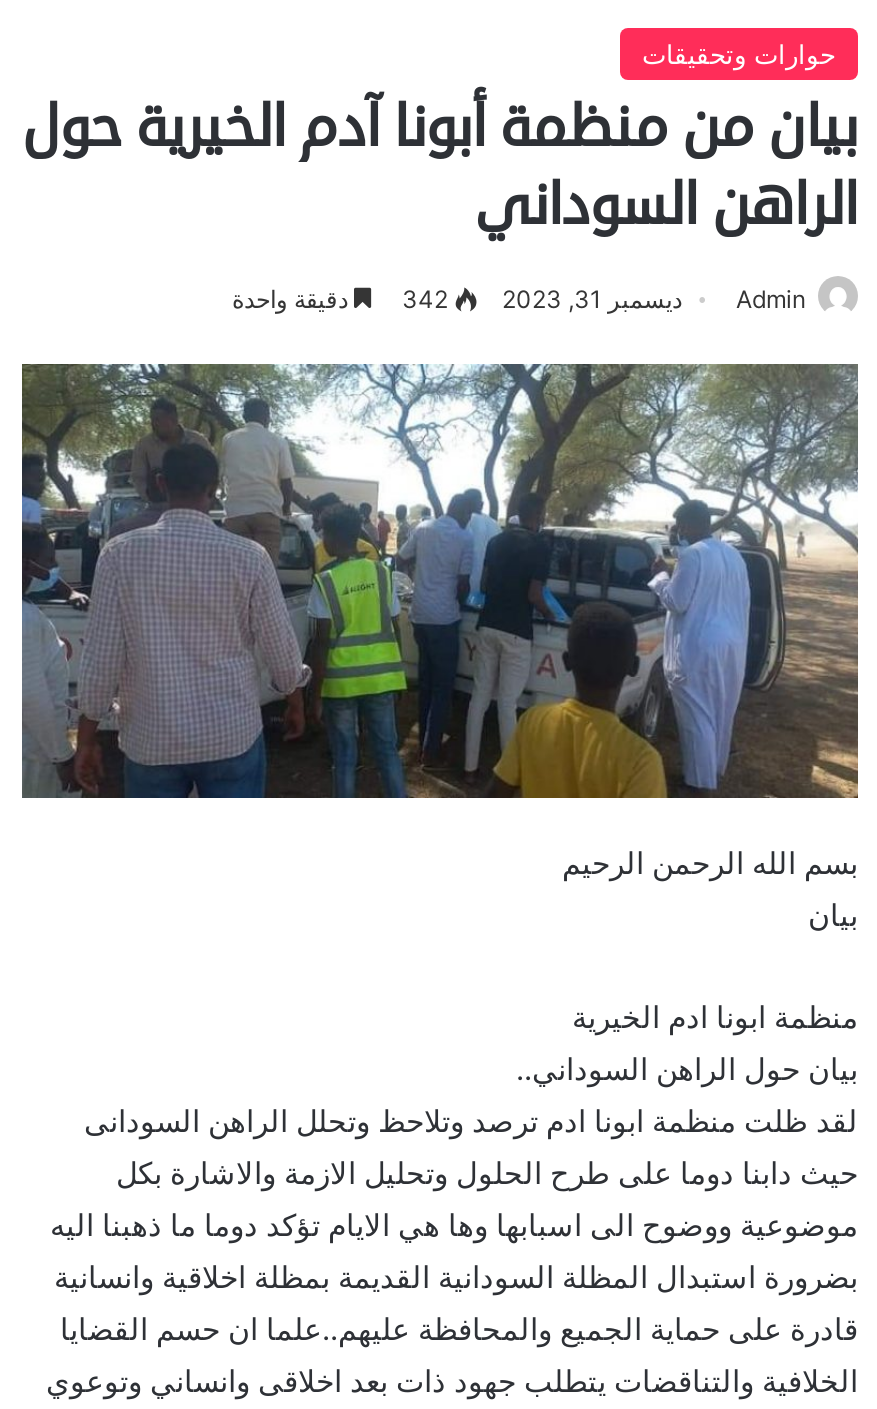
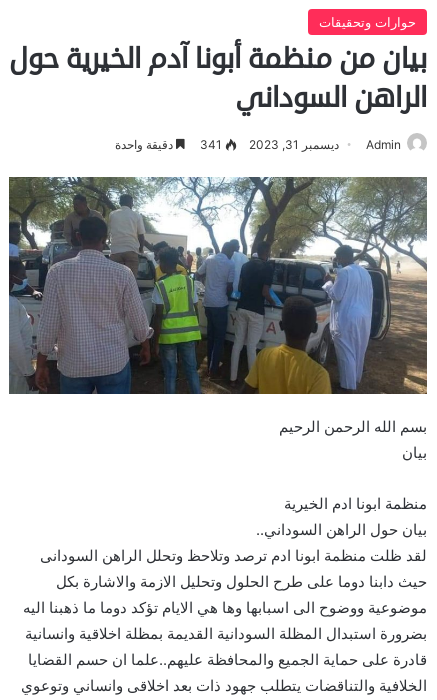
[232,284,448,314] 342 دقيقة واحدة -> [115,137,222,152] 341 دقيقة واحدة

